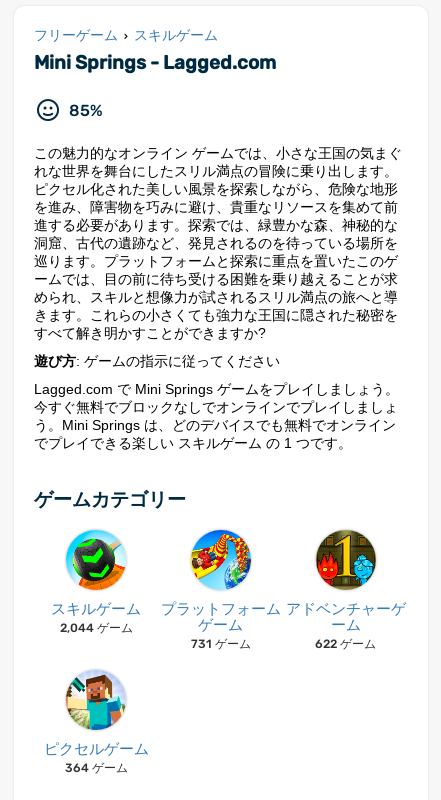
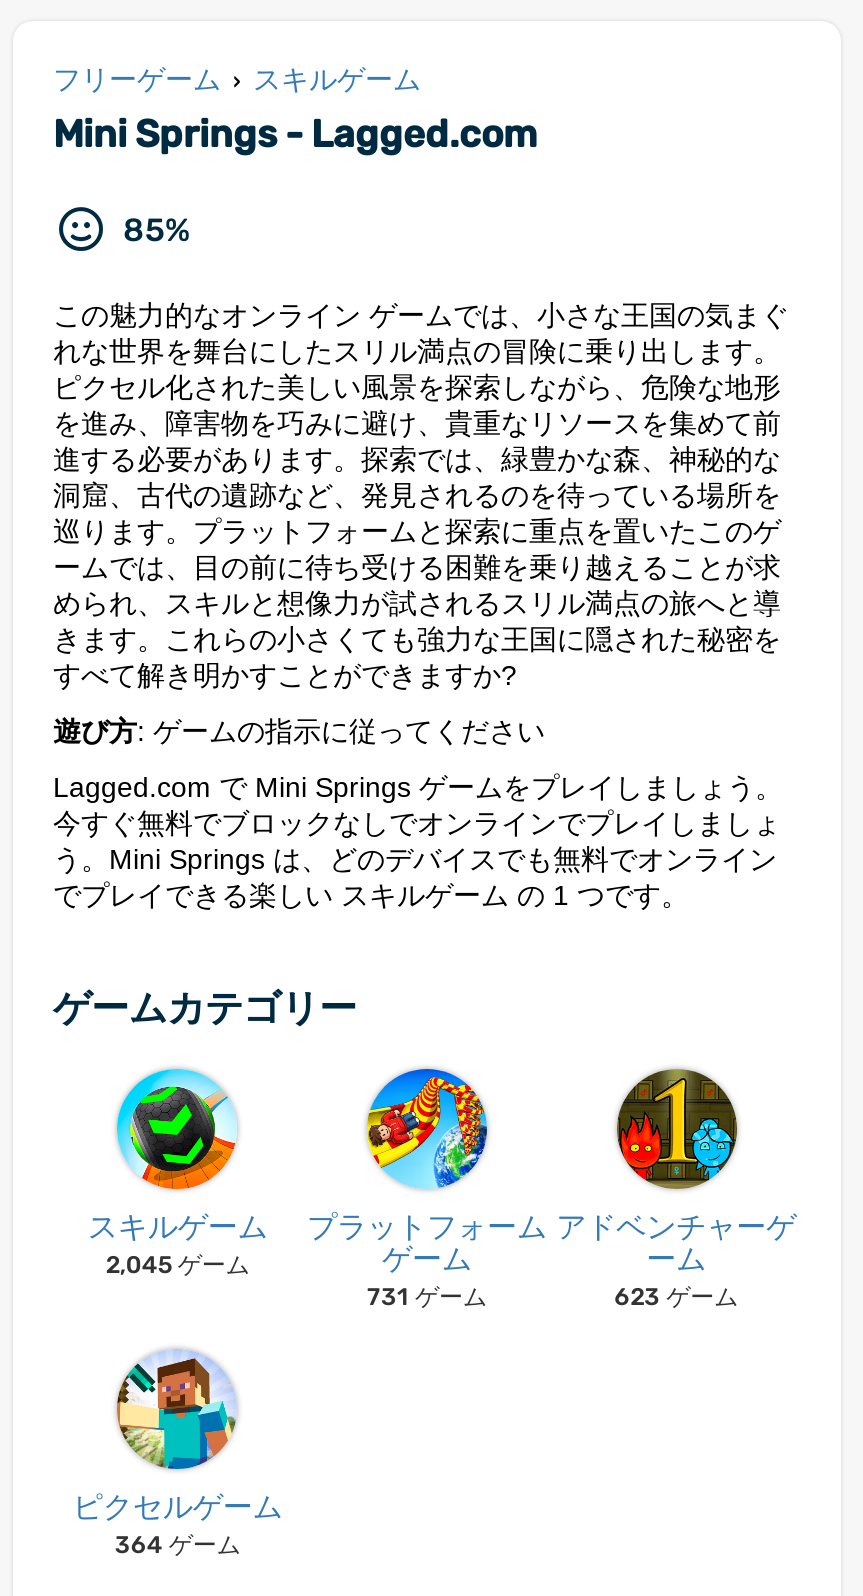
[60,621,133,635] 2,044 ゲーム -> [106,1251,250,1279] 2,045 ゲーム
[315,637,376,651] 622 ゲーム -> [614,1283,738,1311] 623 ゲーム

